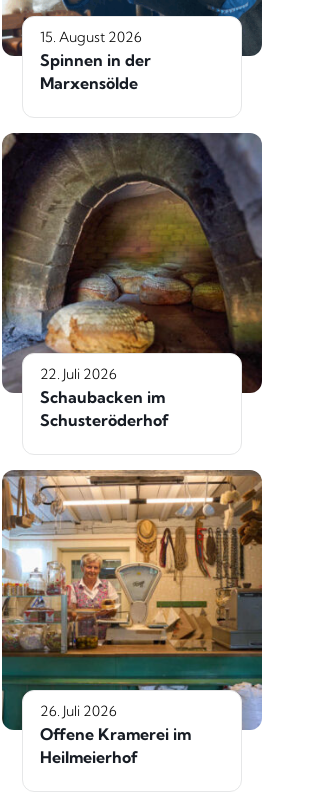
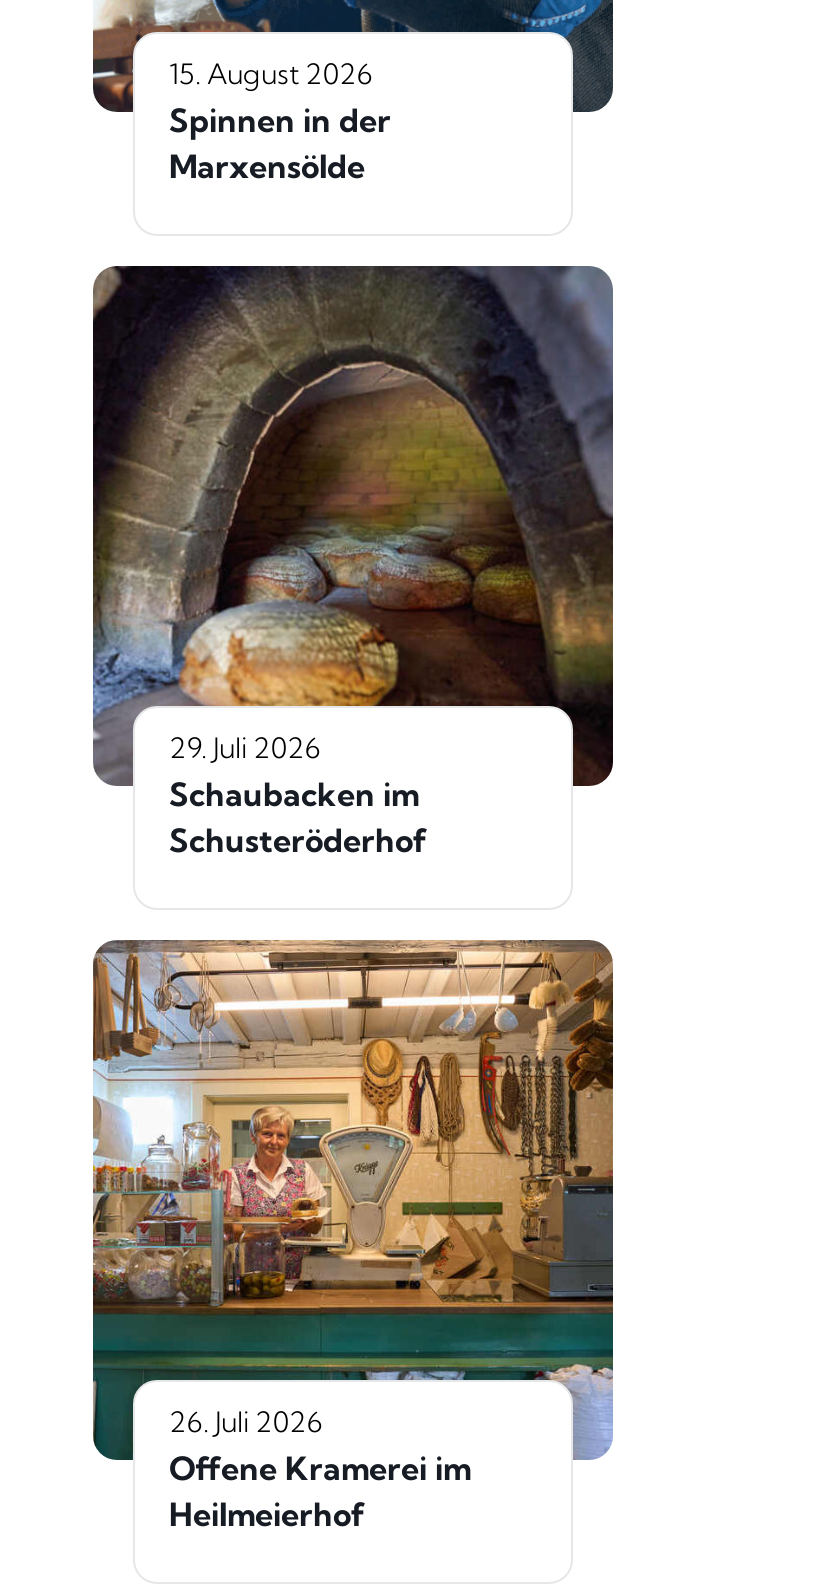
[40,365,117,383] 22. Juli 2026 -> [169,729,321,765] 29. Juli 2026

